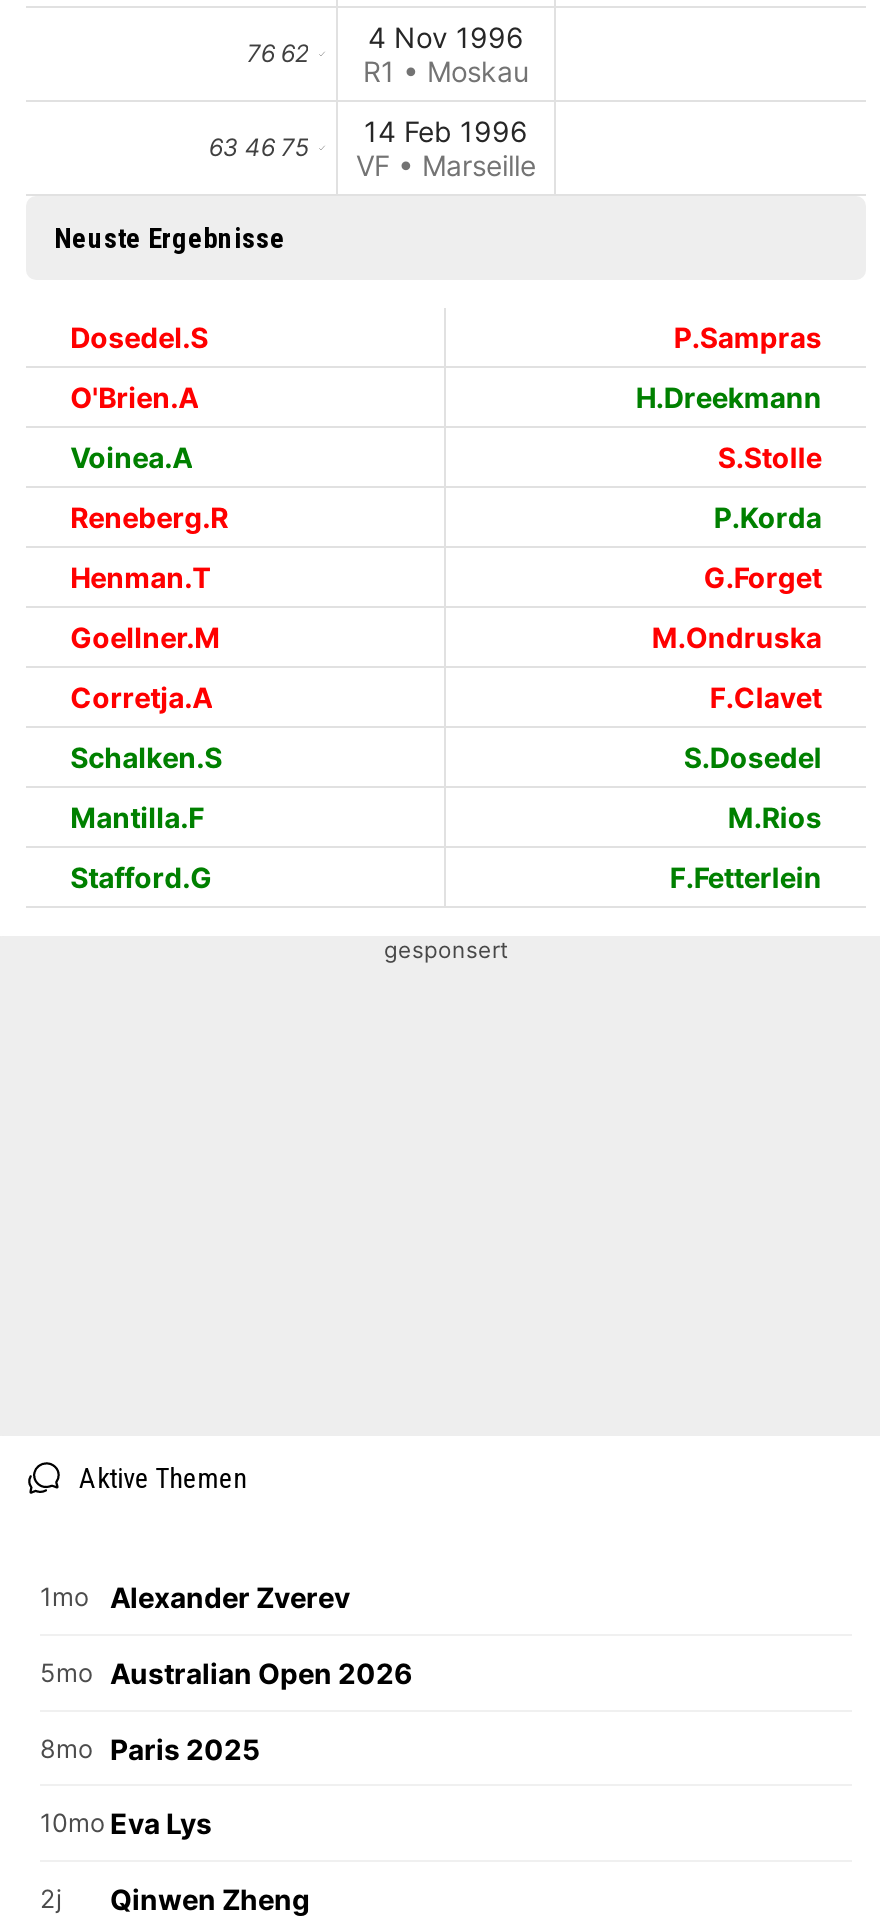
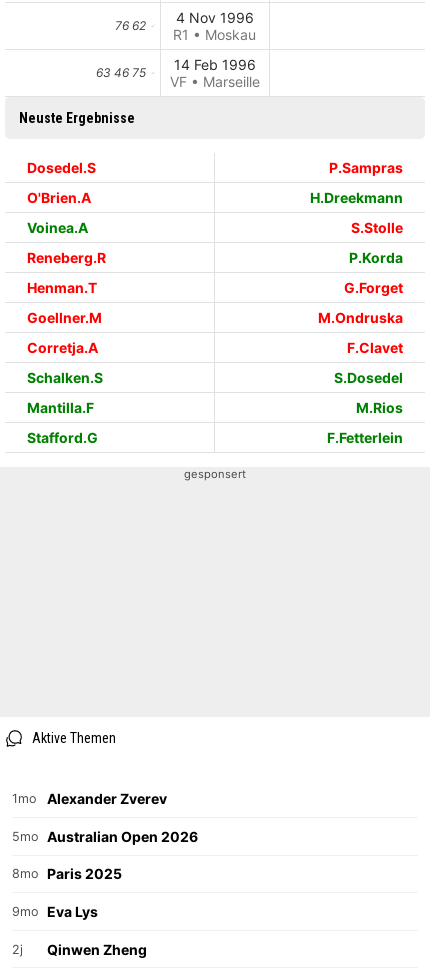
[40,1806,212,1840] 10mo Eva Lys -> [12,903,98,920] 9mo Eva Lys

